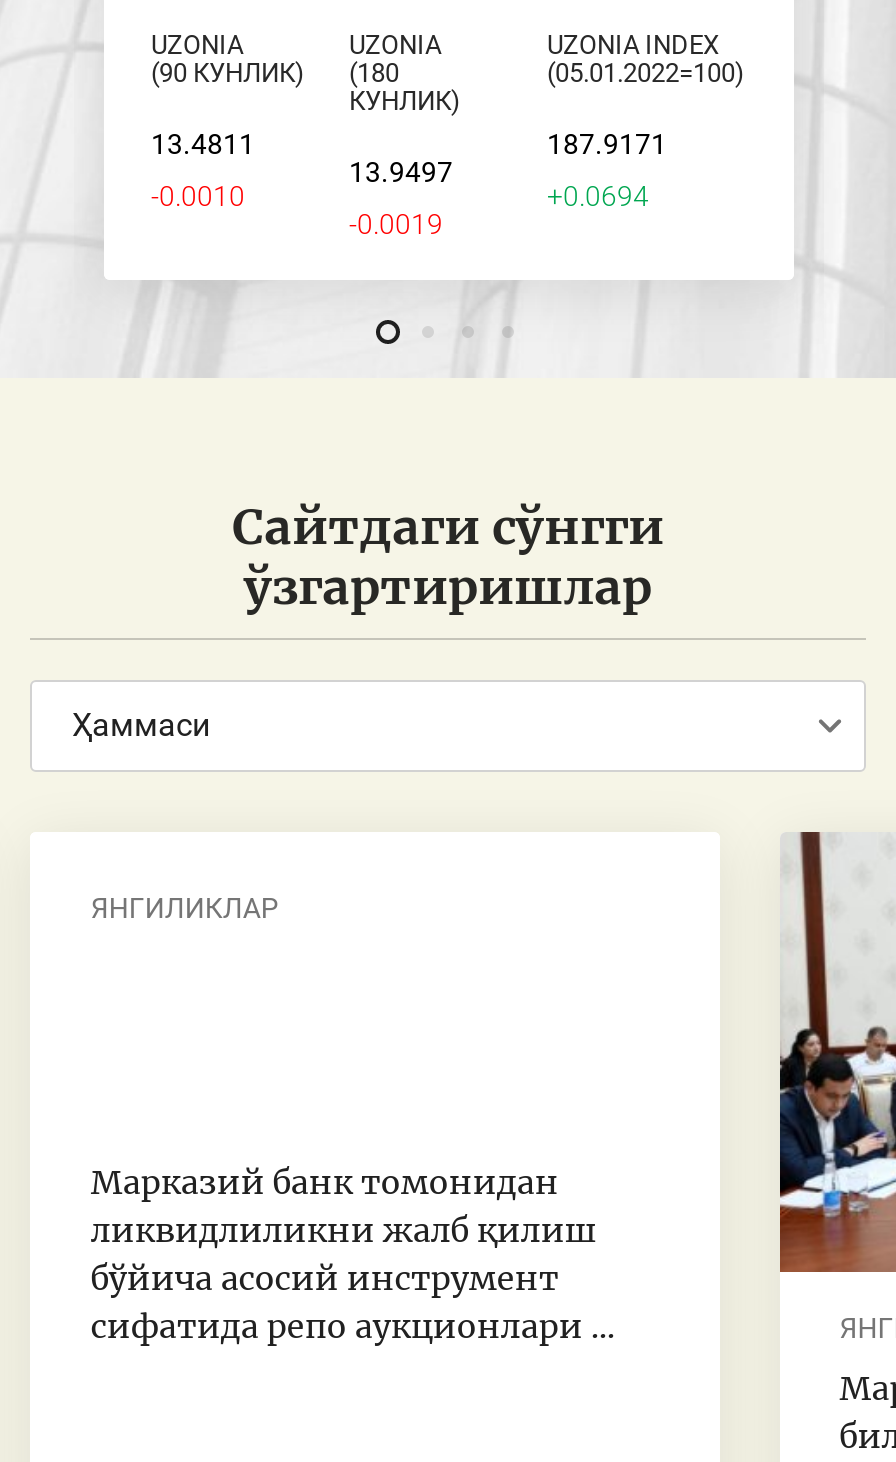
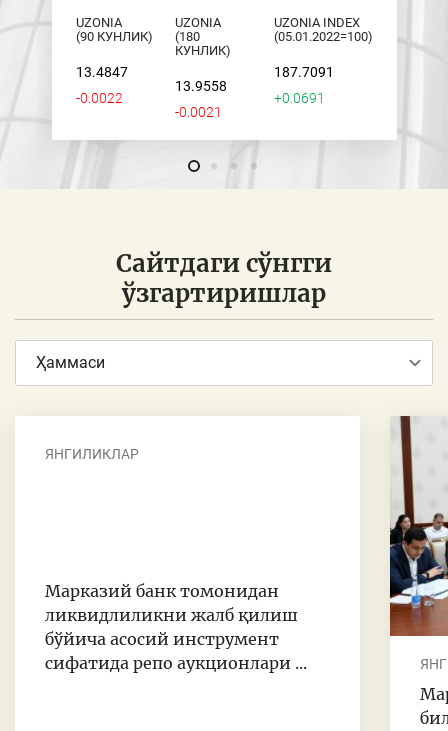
[151,128,255,160] 13.4811 -> [75,64,127,80] 13.4847
[547,128,667,160] 187.9171 -> [273,64,333,80] 187.7091
[349,156,453,188] 13.9497 -> [174,78,226,94] 13.9558
[151,180,245,212] -0.0010 -> [75,90,122,106] -0.0022
[547,180,649,212] +0.0694 -> [273,90,324,106] +0.0691
[349,208,443,240] -0.0019 -> [174,104,221,120] -0.0021

